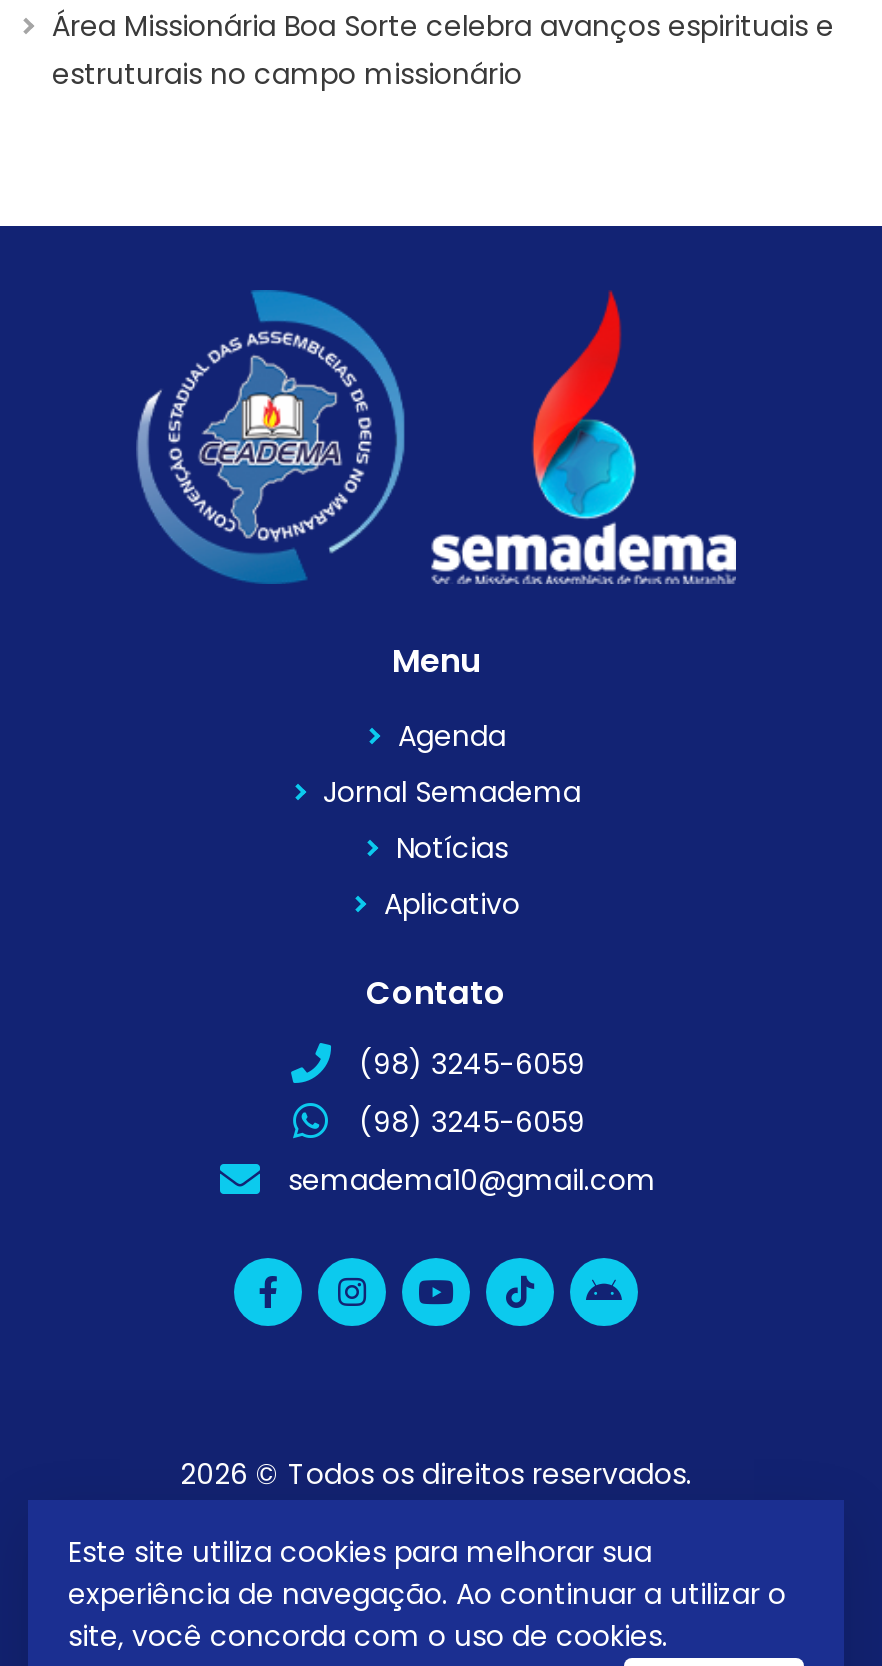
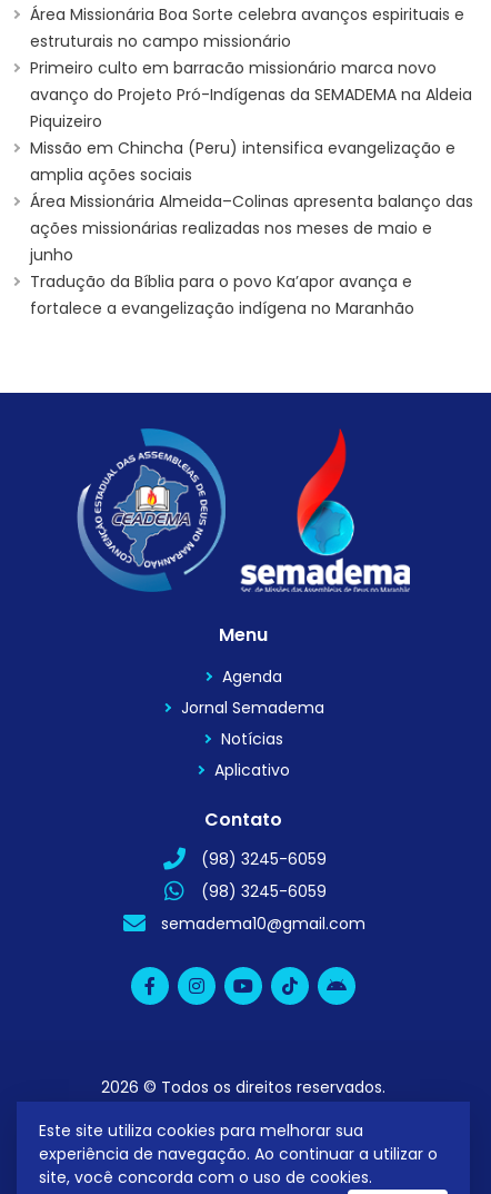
none -> [30,57,473,319] Primeiro culto em barracão missionário marca novo | avanço do Projeto Pró-Indígenas da SEMADEMA na Aldeia | Piquizeiro | Missão em Chincha (Peru) intensifica evangelização e | amplia ações sociais | Área Missionária Almeida–Colinas apresenta balanço das | ações missionárias realizadas nos meses de maio e | junho | Tradução da Bíblia para o povo Ka’apor avança e | fortalece a evangelização indígena no Maranhão

